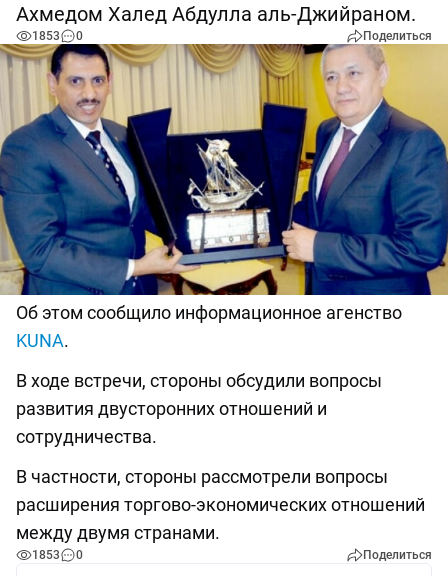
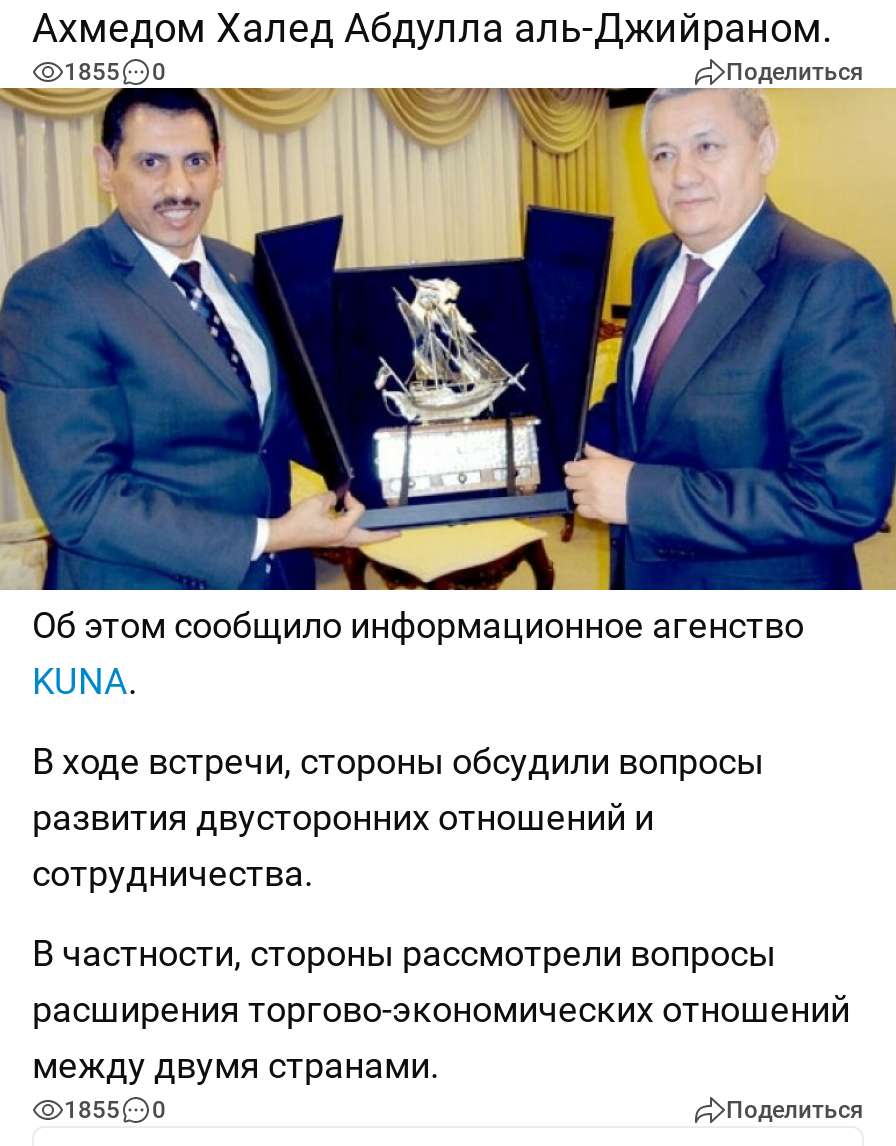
[32,29,83,43] 1853 0 -> [64,58,166,86] 1855 0
[32,548,83,562] 1853 0 -> [64,1096,166,1124] 1855 0

